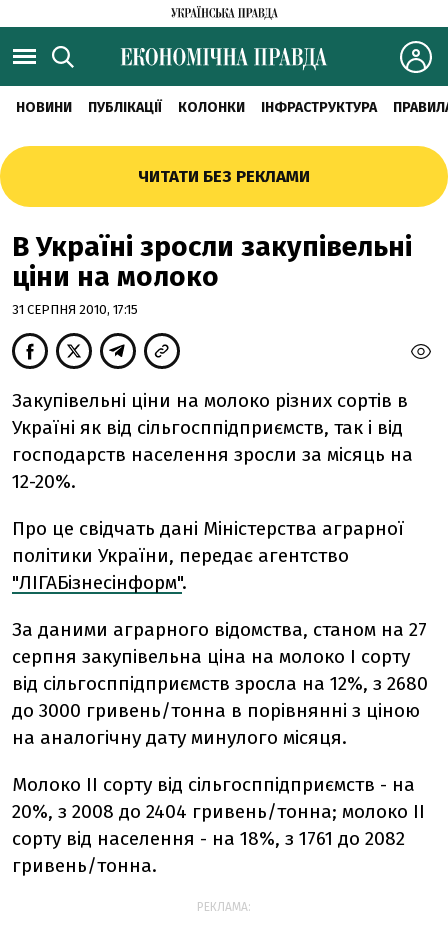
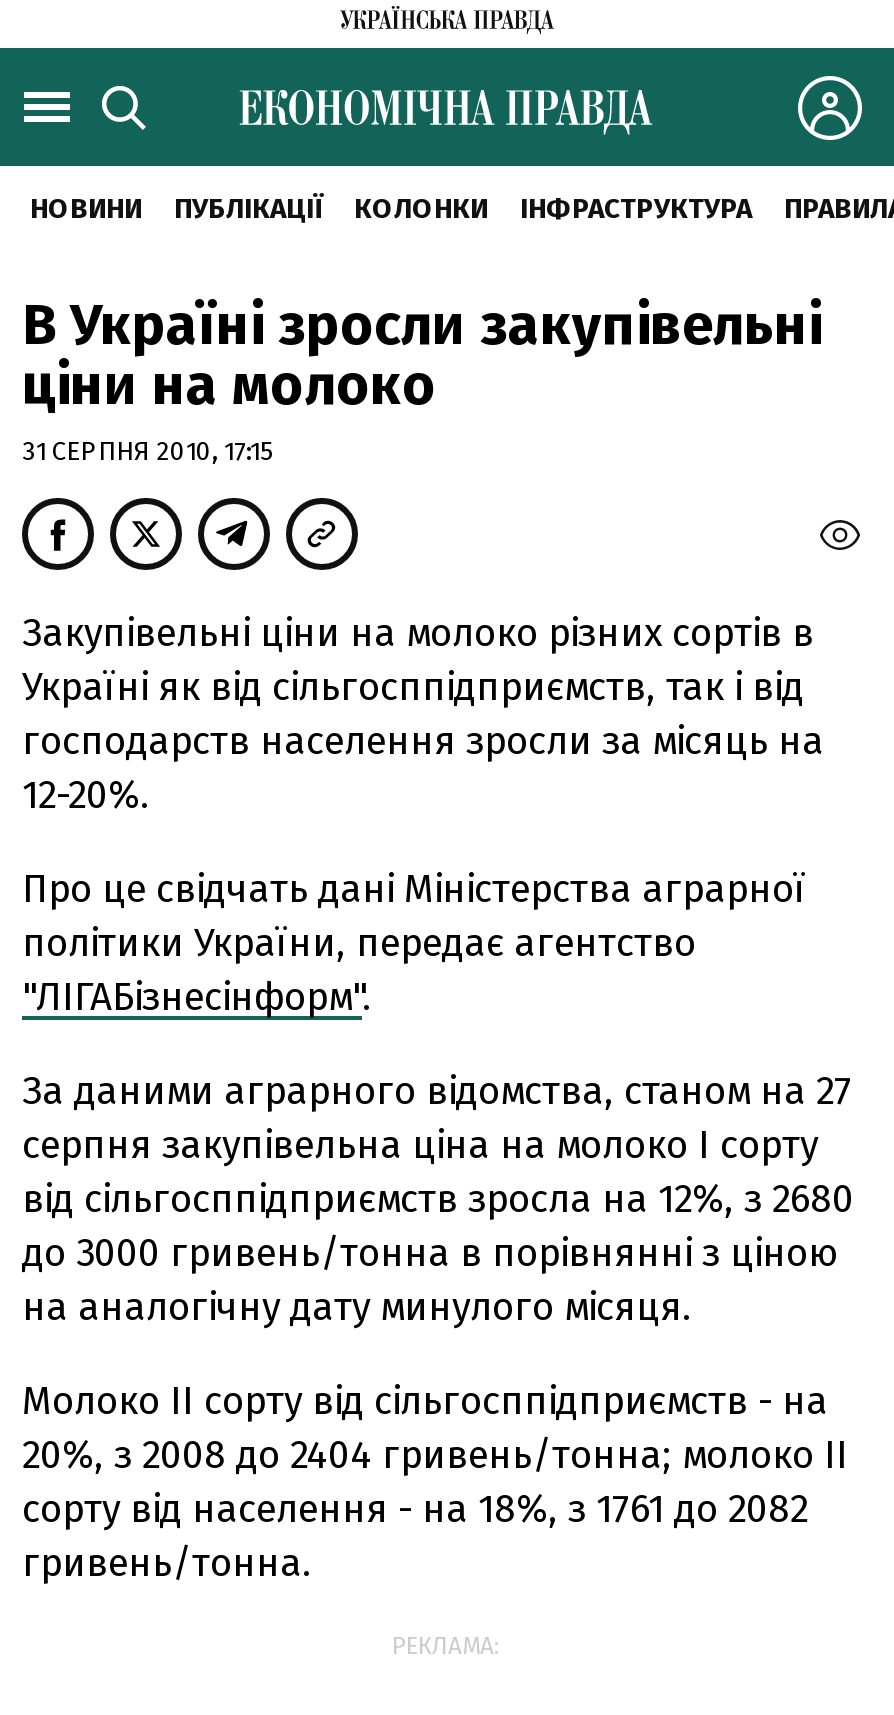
[138,166,310,187] ЧИТАТИ БЕЗ РЕКЛАМИ -> none

